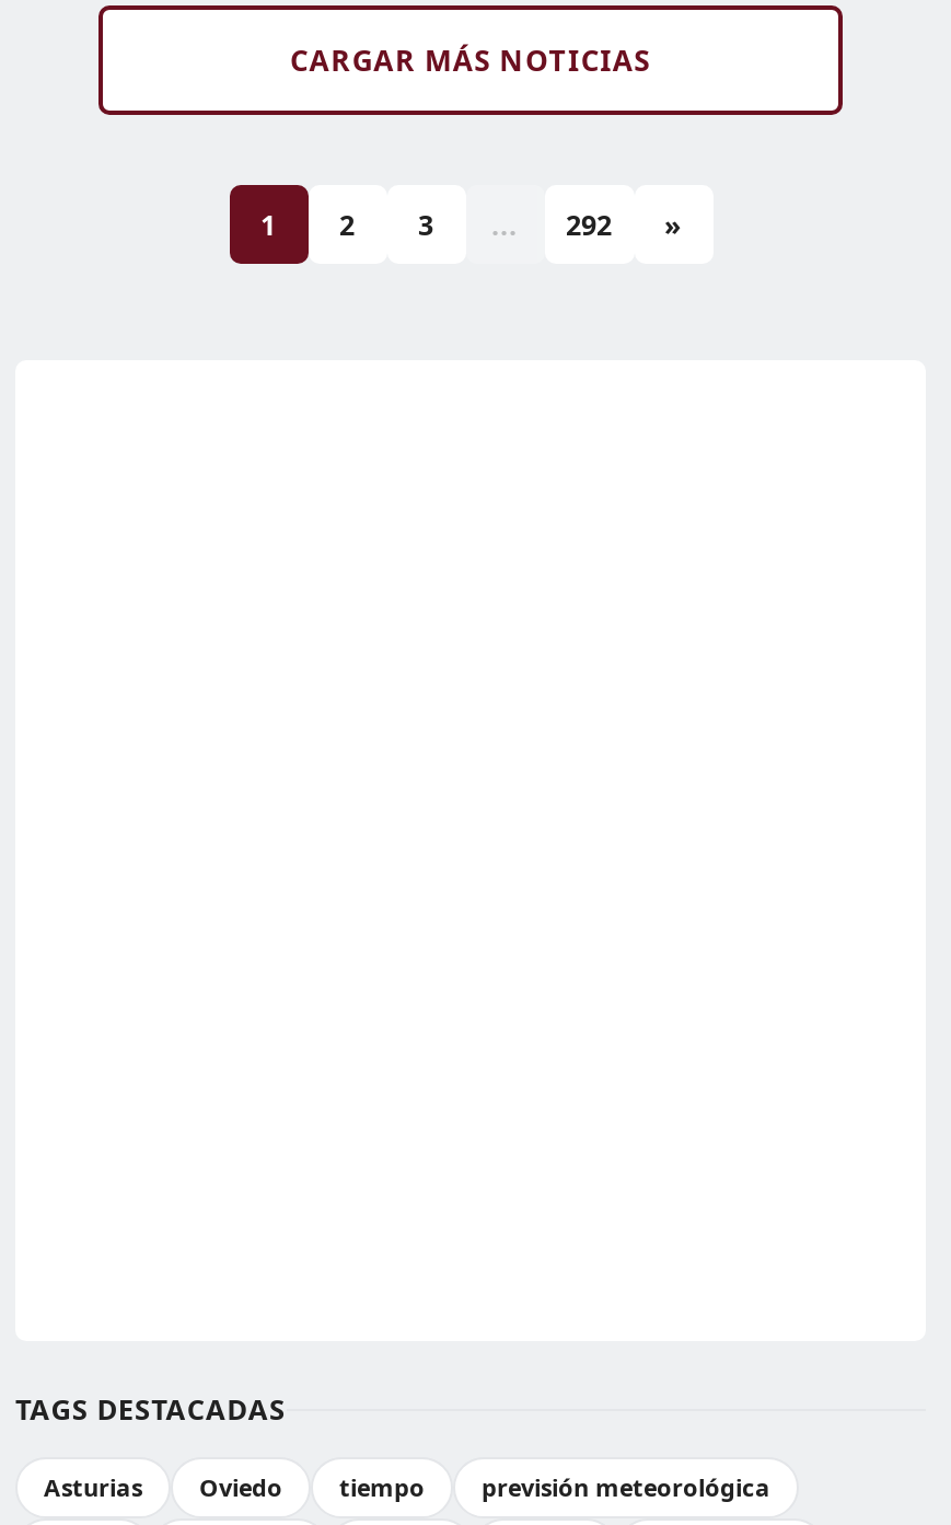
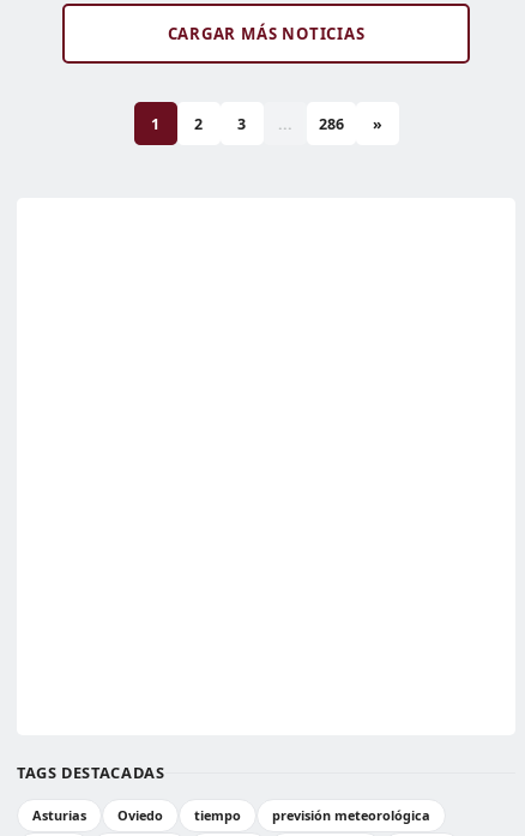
[566,206,612,243] 292 -> [318,113,343,134] 286

